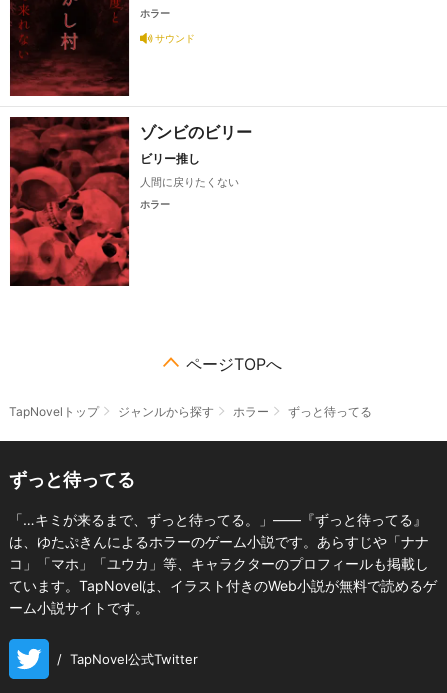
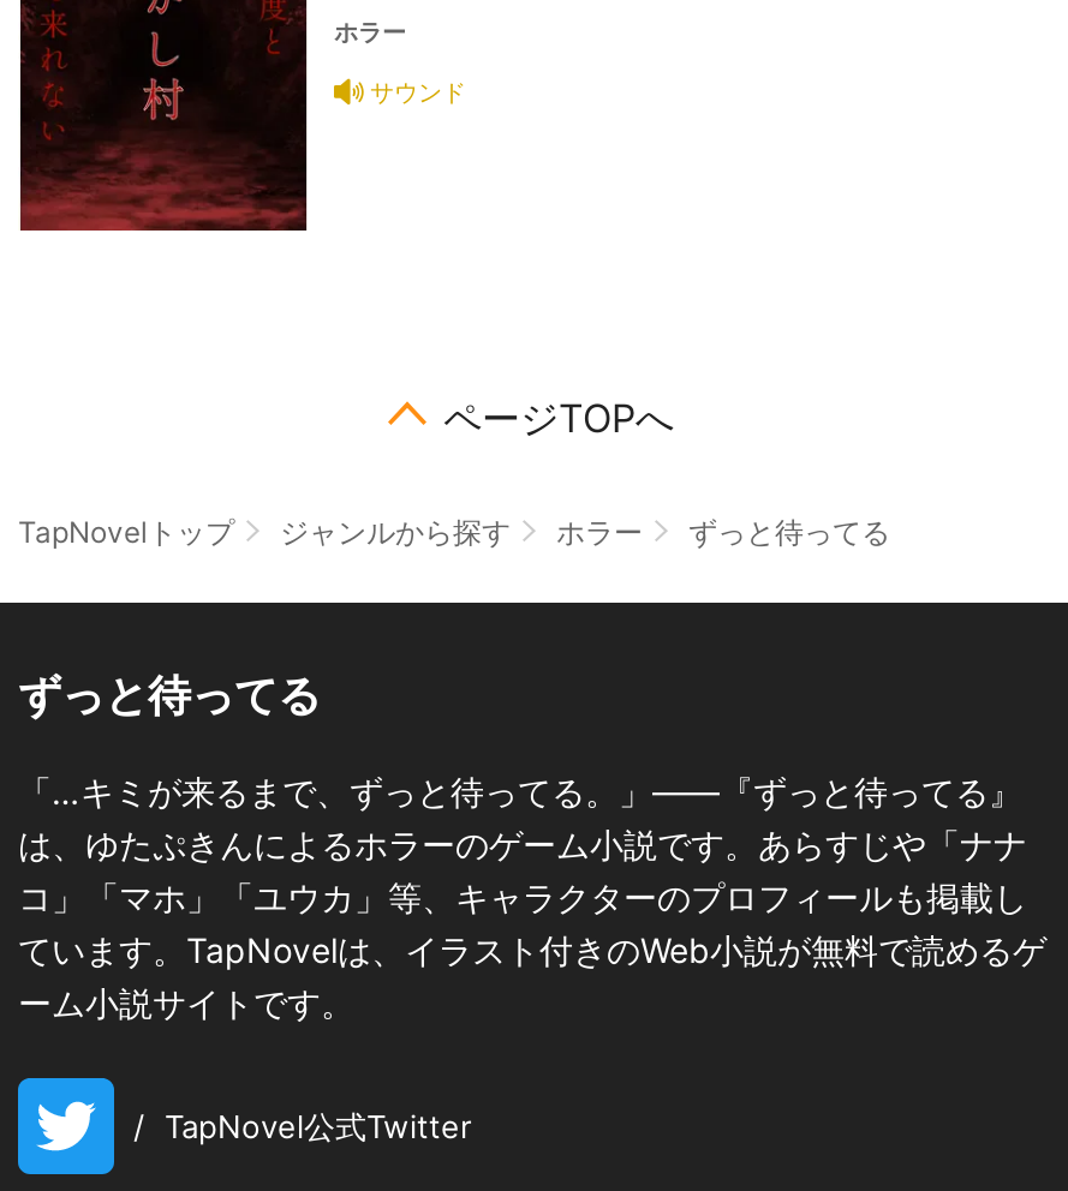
[9,116,252,287] [image] | ゾンビのビリー | ビリー推し | 人間に戻りたくない | ホラー -> none

